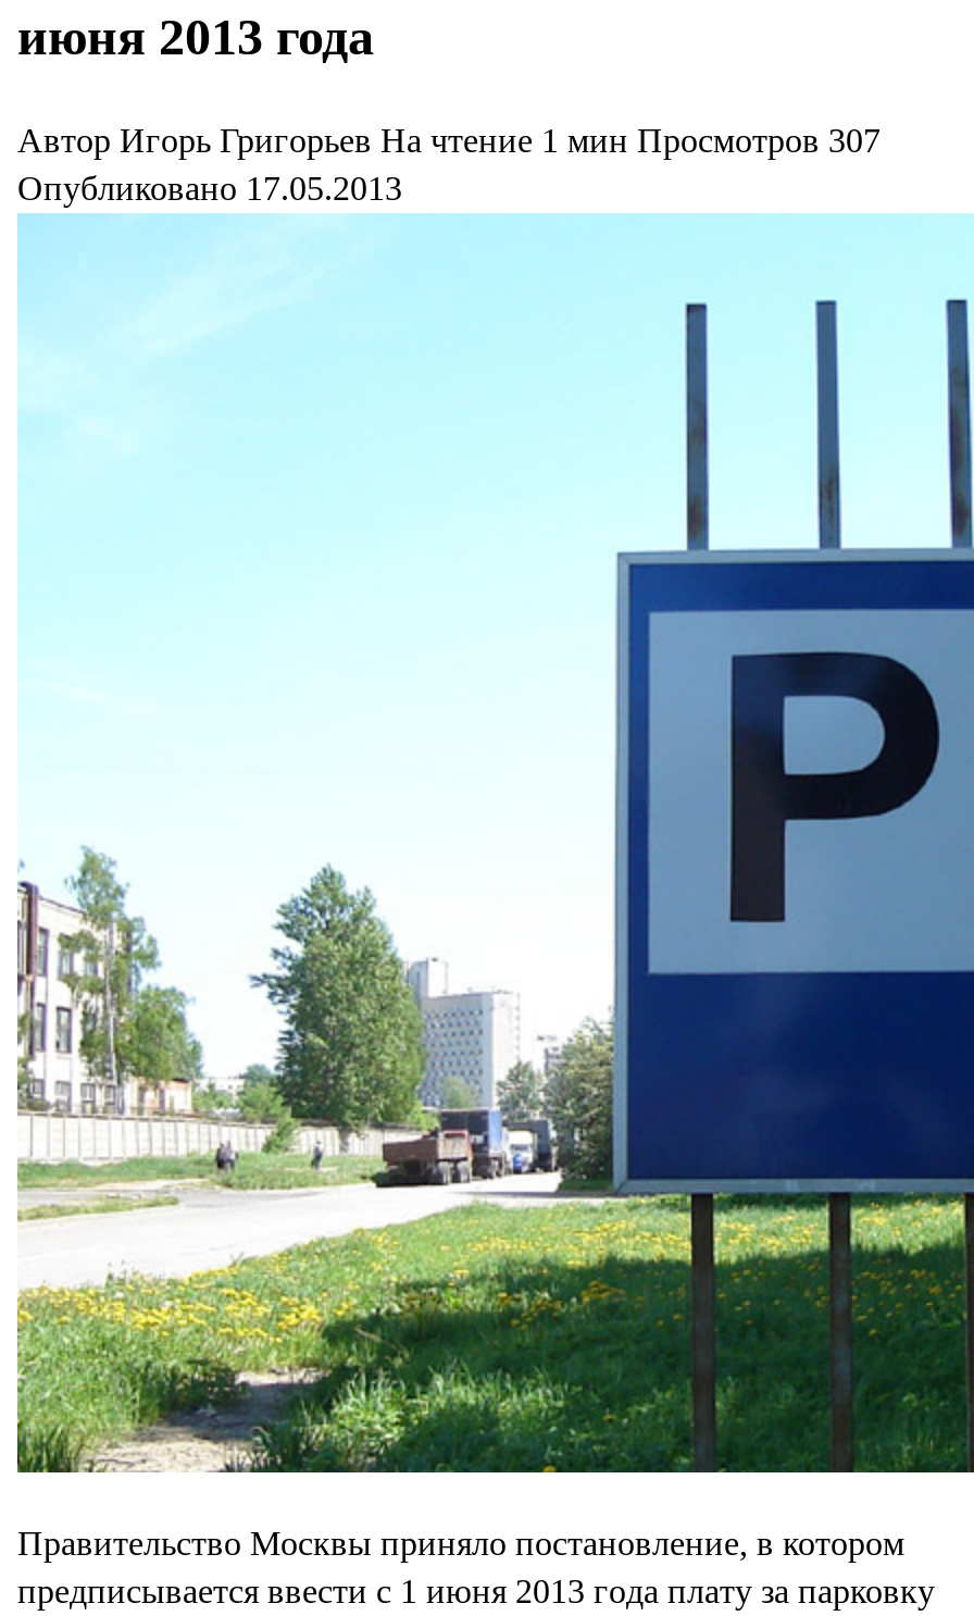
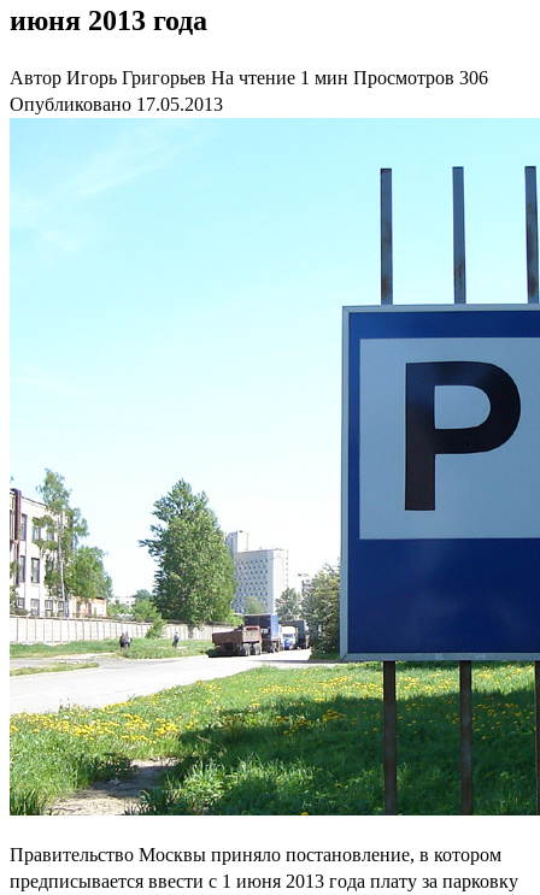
[17,121,881,158] Автор Игорь Григорьев На чтение 1 мин Просмотров 307 -> [10,67,488,88] Автор Игорь Григорьев На чтение 1 мин Просмотров 306

